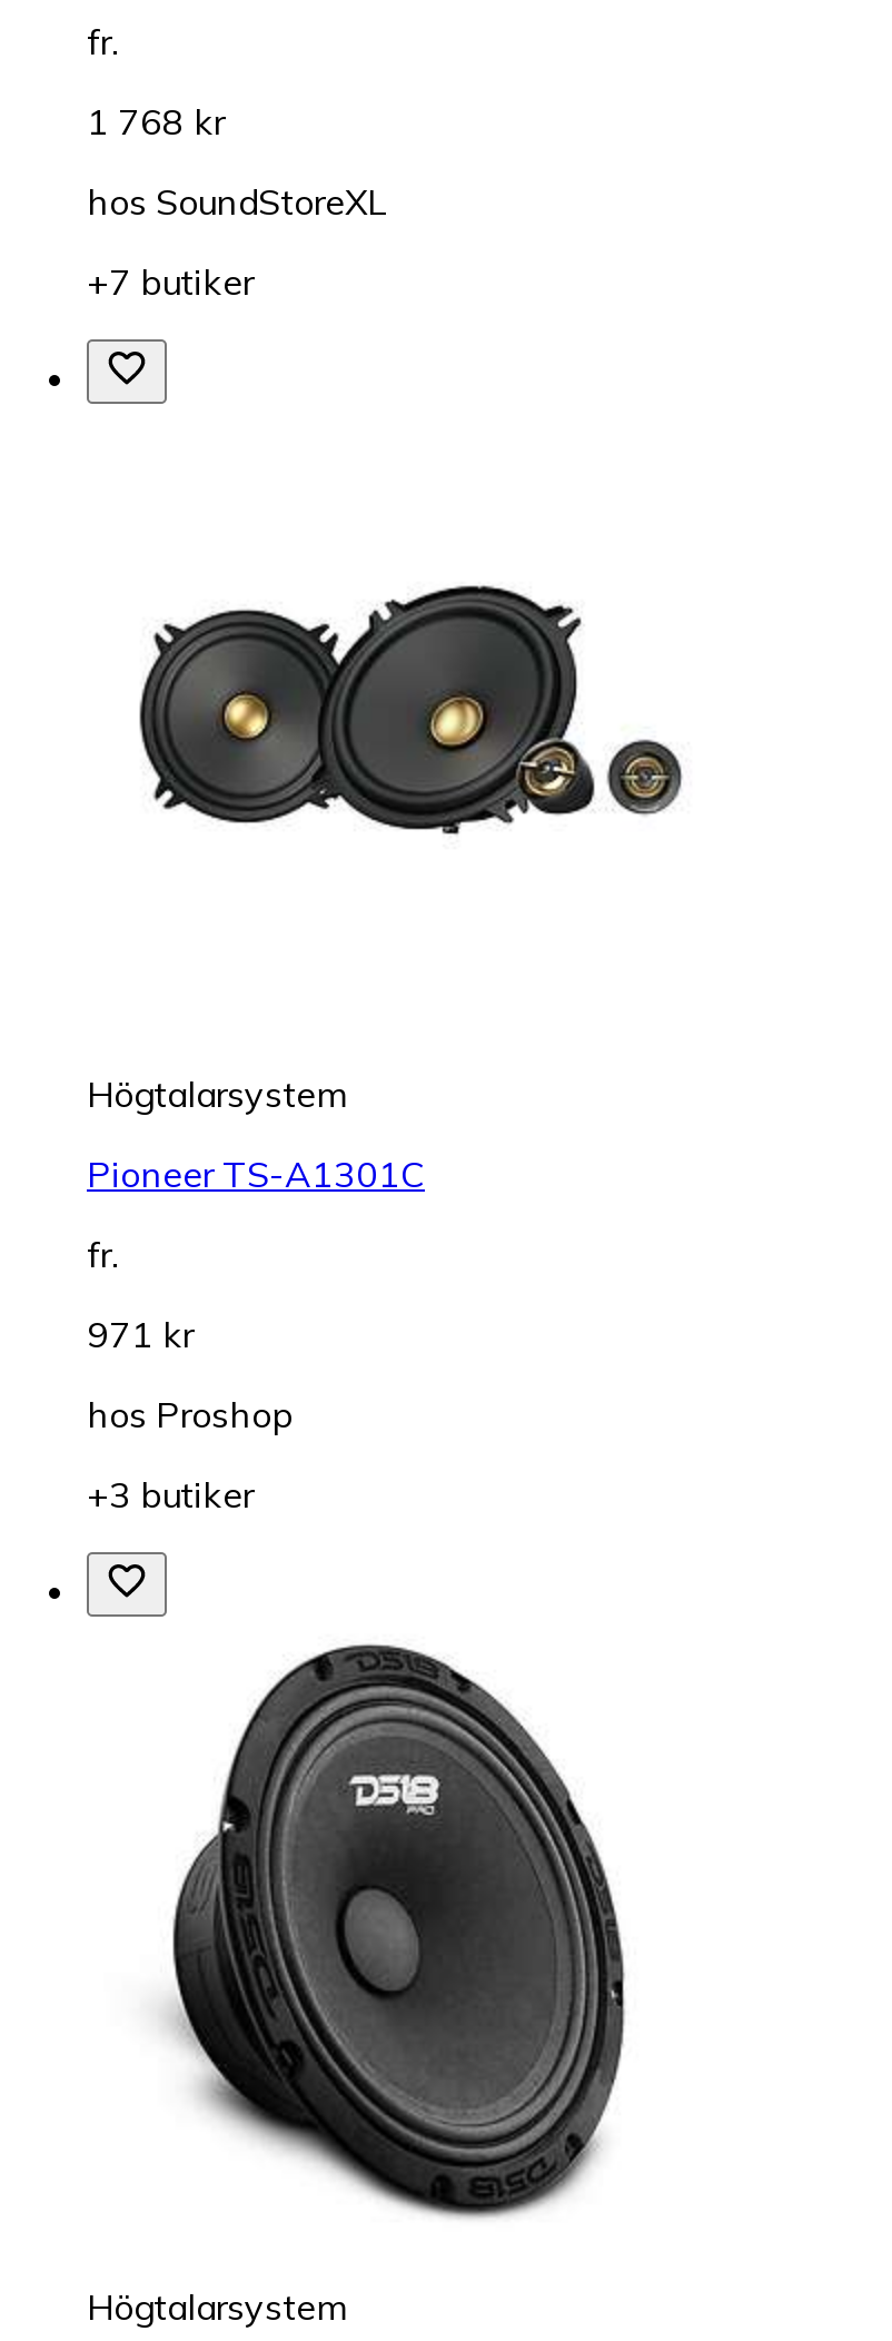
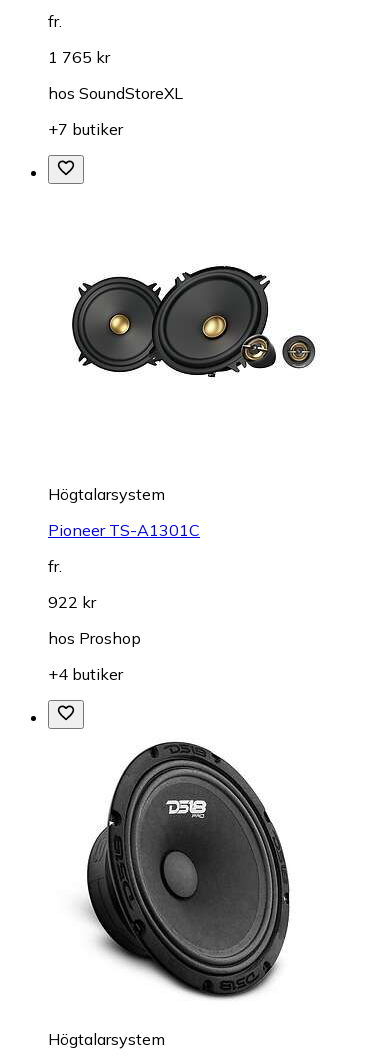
[87,99,225,143] 1 768 kr -> [48,47,110,67] 1 765 kr
[87,1311,194,1356] 971 kr -> [48,592,96,612] 922 kr
[87,1472,254,1516] +3 butiker -> [48,664,123,684] +4 butiker

